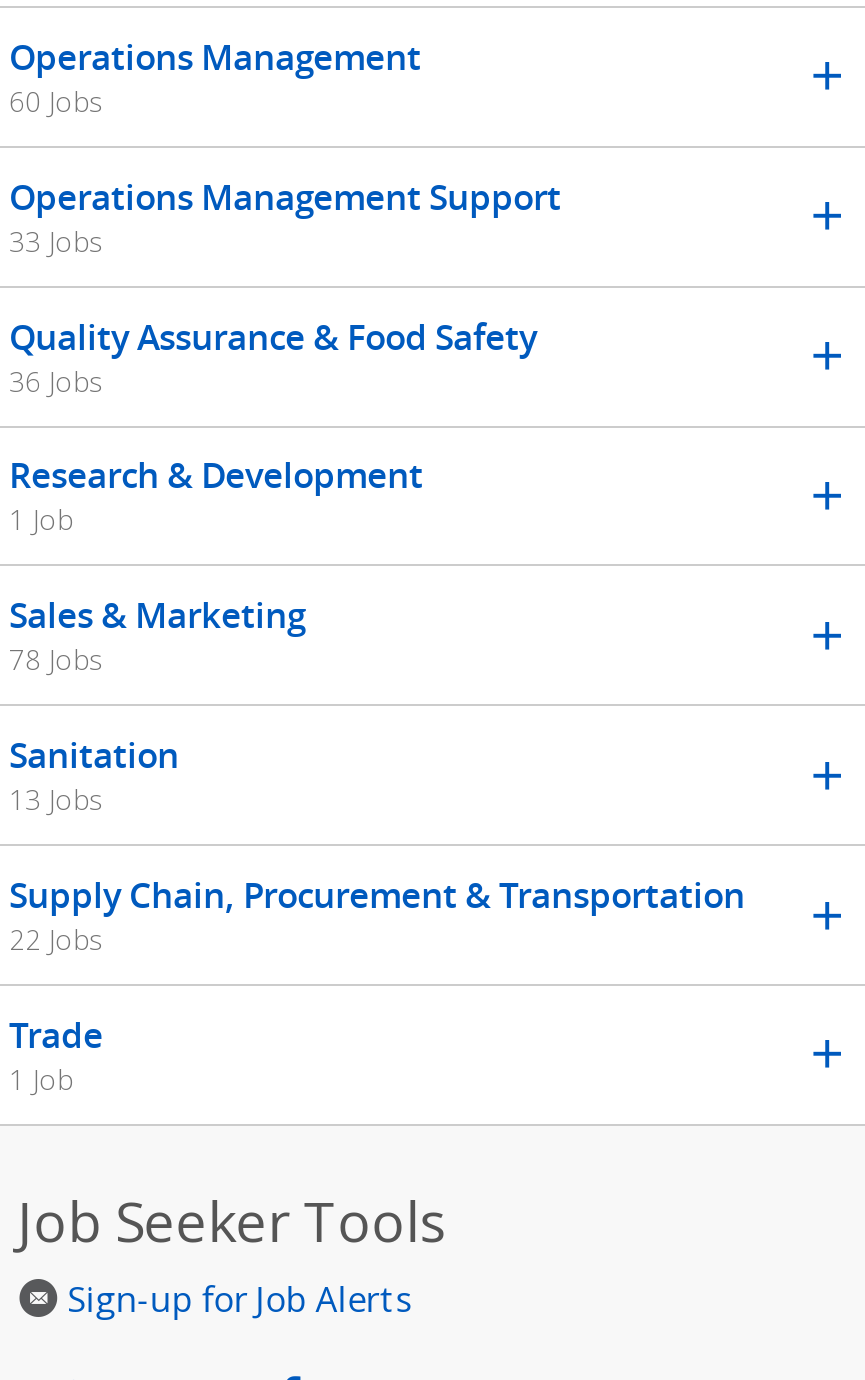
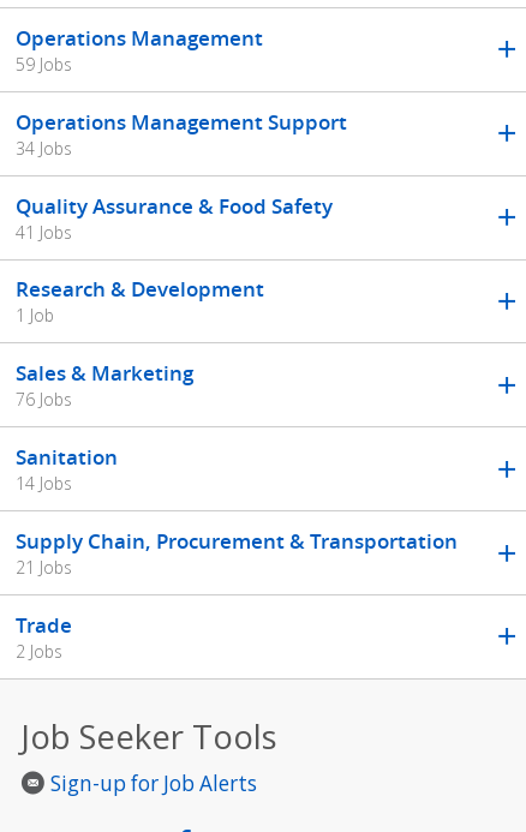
[9,82,103,120] 60 Jobs -> [16,53,72,75] 59 Jobs
[9,221,103,259] 33 Jobs -> [16,137,72,159] 34 Jobs
[9,361,103,399] 36 Jobs -> [16,220,72,243] 41 Jobs
[9,641,103,679] 78 Jobs -> [16,388,72,411] 76 Jobs
[9,781,103,819] 13 Jobs -> [16,472,72,495] 14 Jobs
[9,920,103,958] 22 Jobs -> [16,556,72,579] 21 Jobs
[9,1060,73,1098] 1 Job -> [16,640,62,663] 2 Jobs

